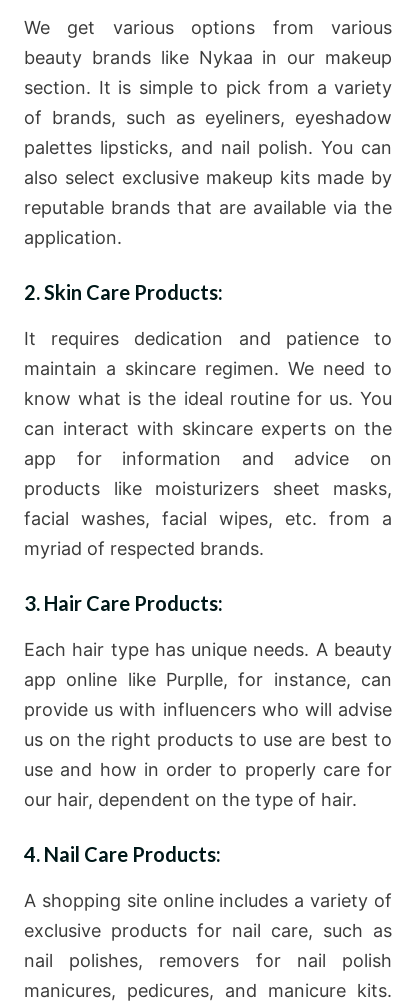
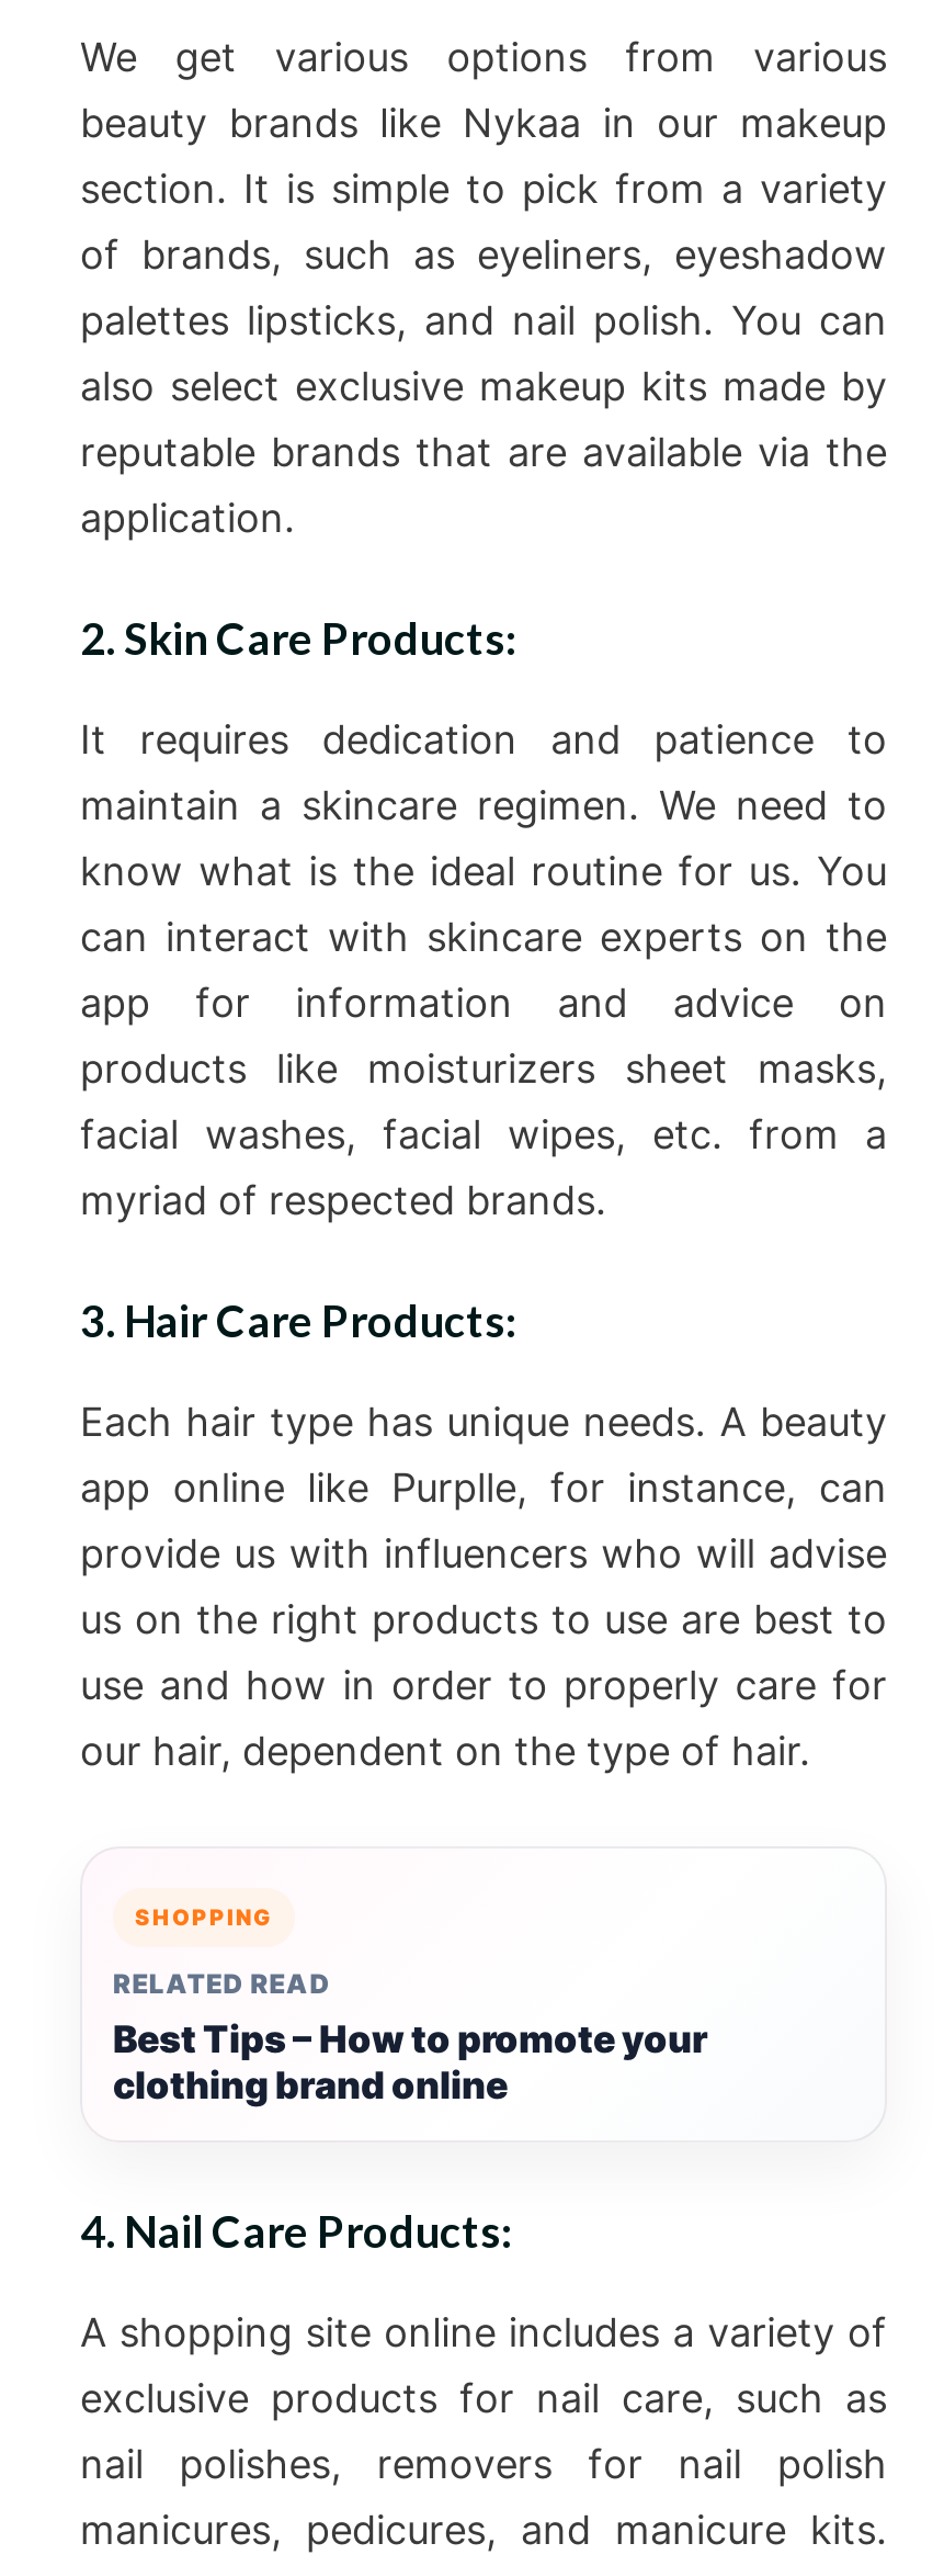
none -> [113,1903,707,2107] SHOPPING | RELATED READ | Best Tips – How to promote your | clothing brand online

